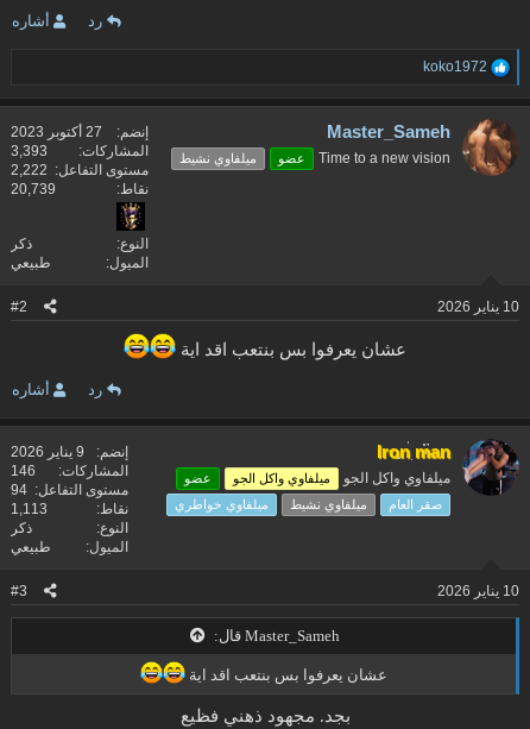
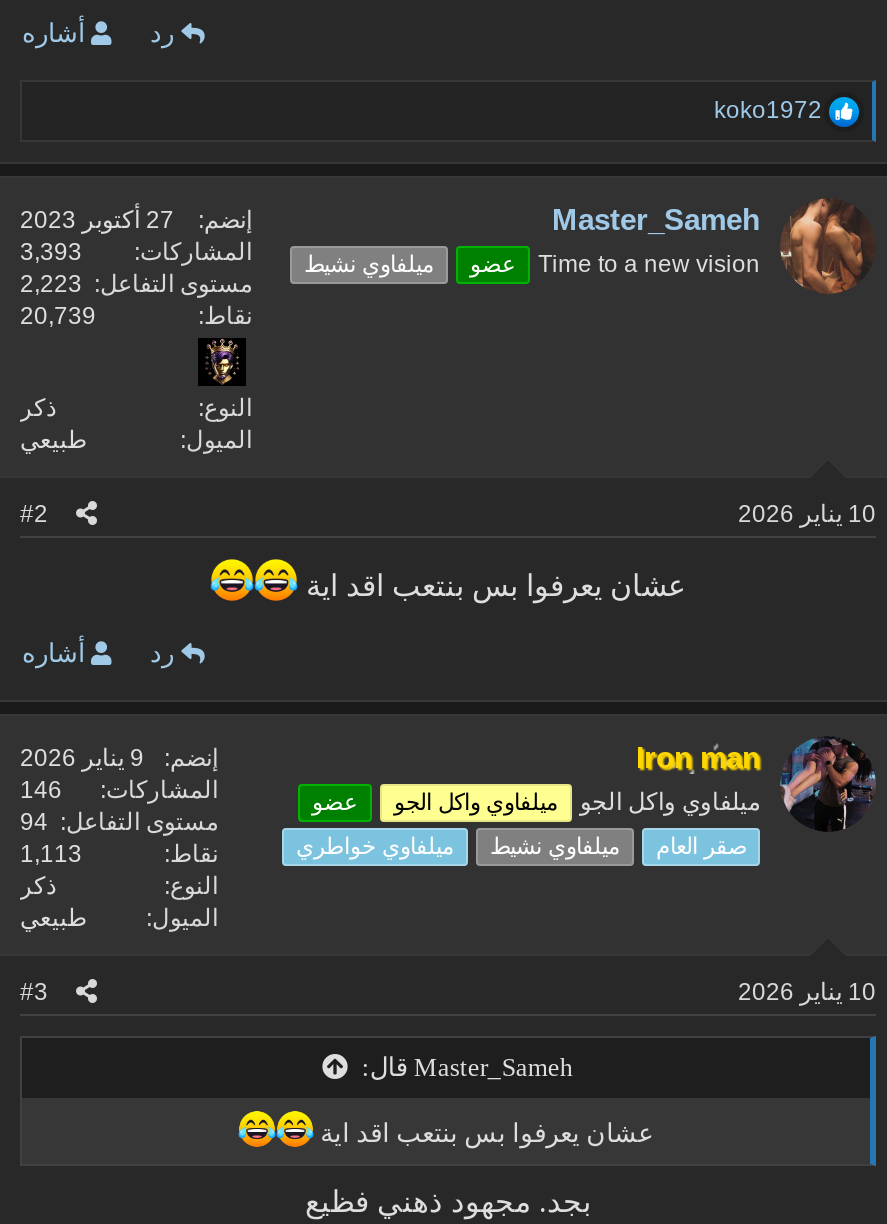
[11,162,149,178] مستوى التفاعل 2,222 -> [20,270,252,298] مستوى التفاعل 2,223

